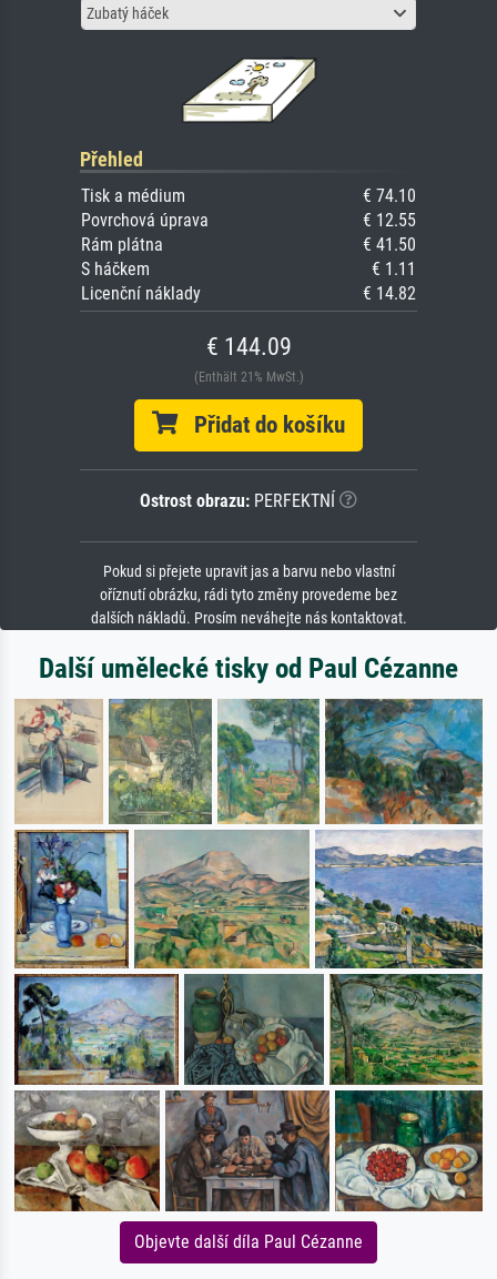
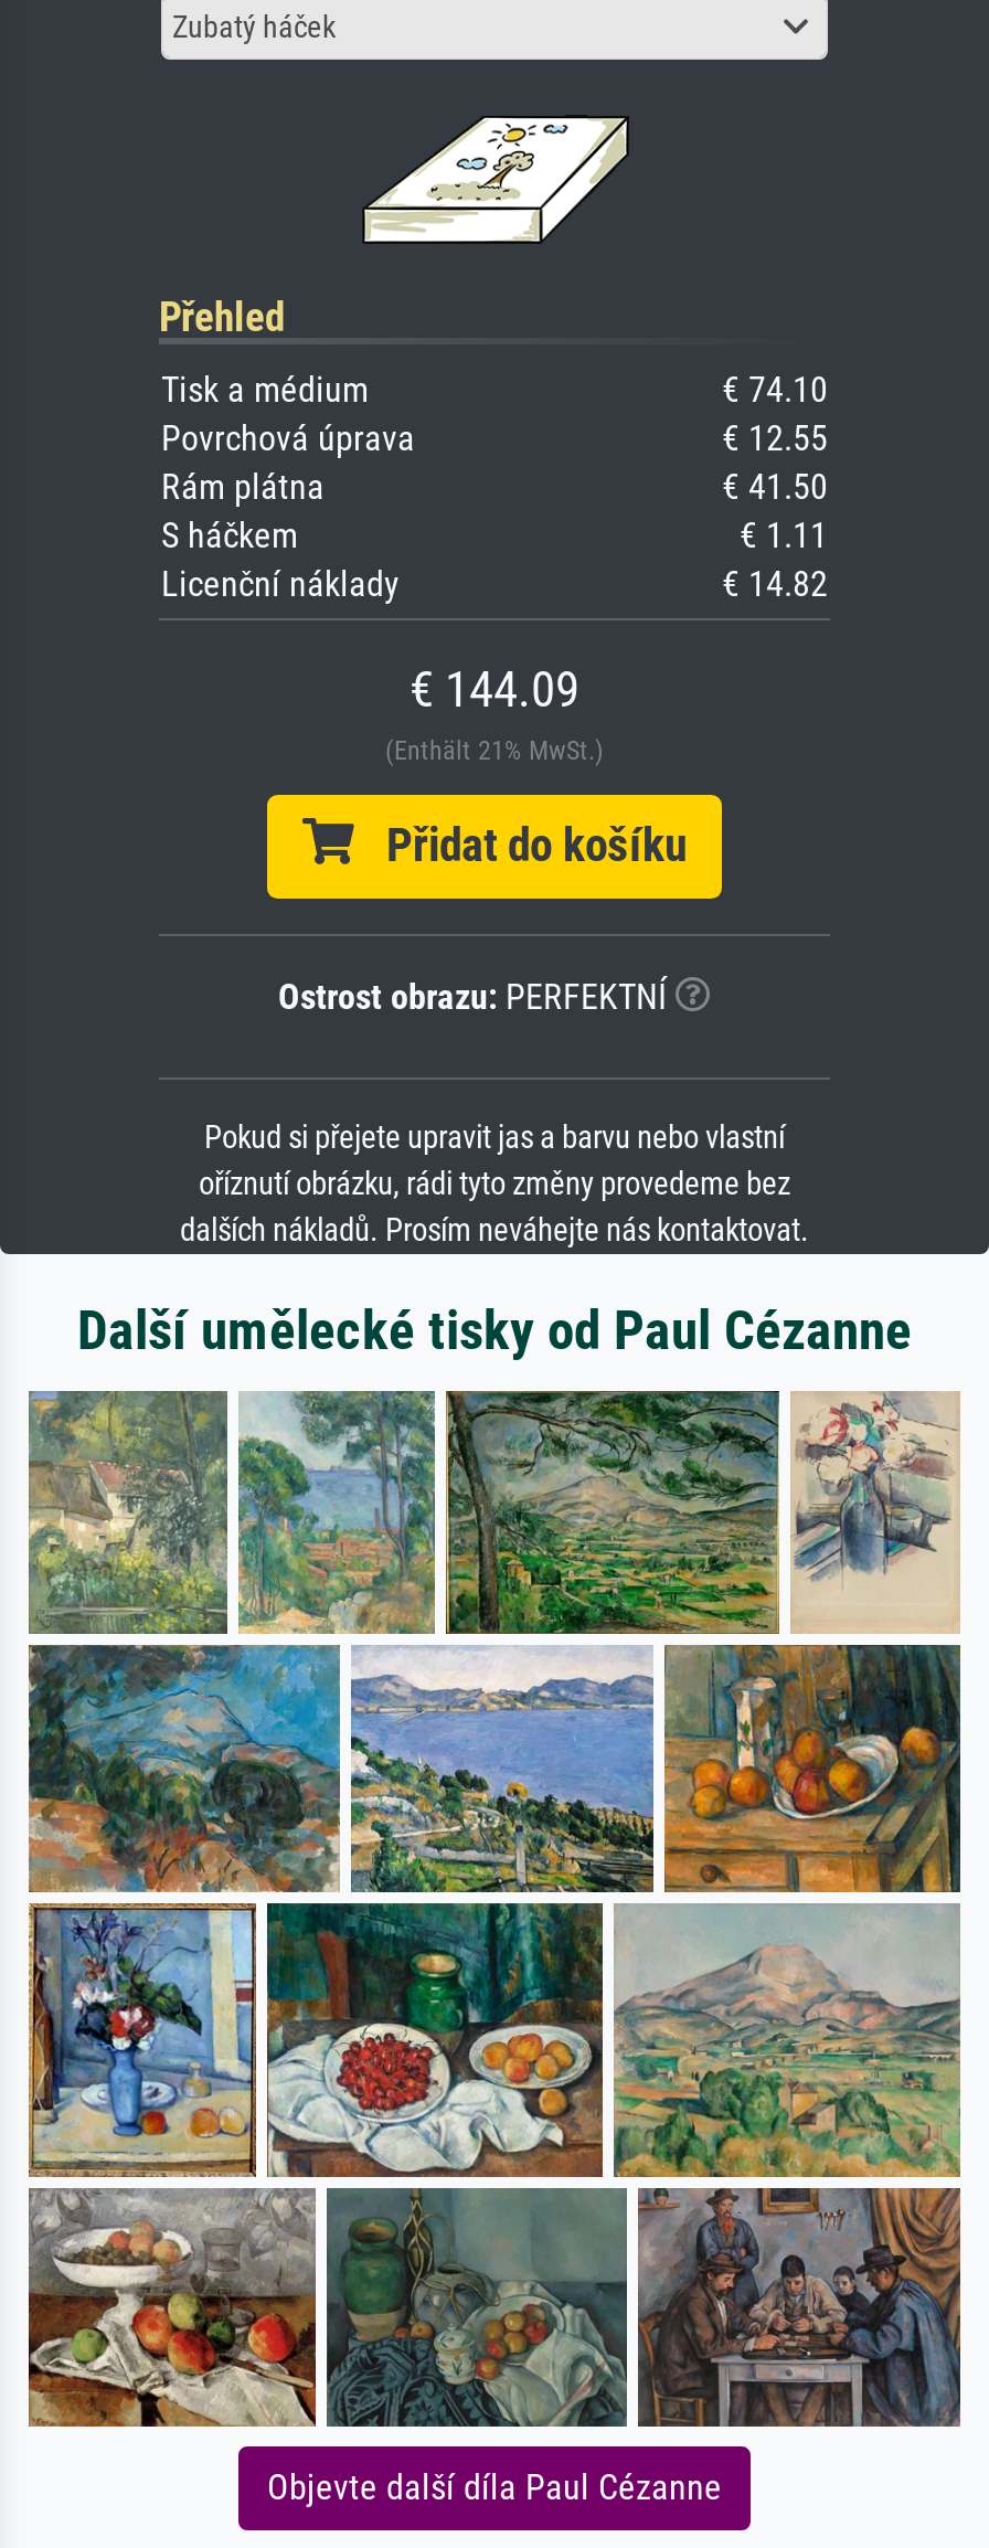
[13,698,484,1212] [image] -> [26,1389,963,2427] [image]

